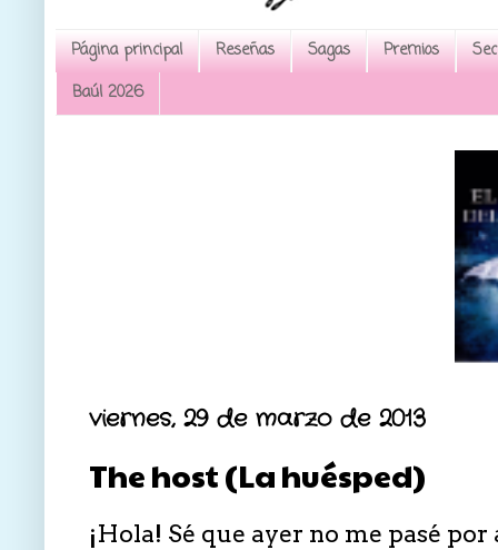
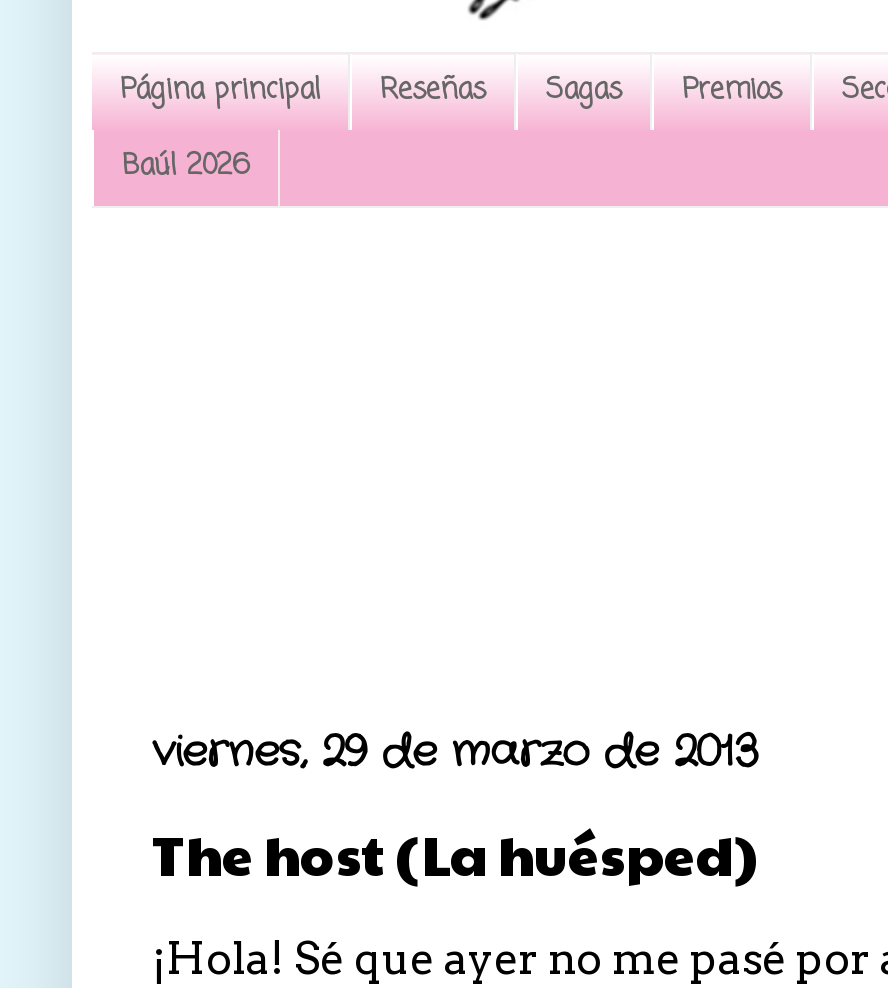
[454,149,495,364] [image] -> none

